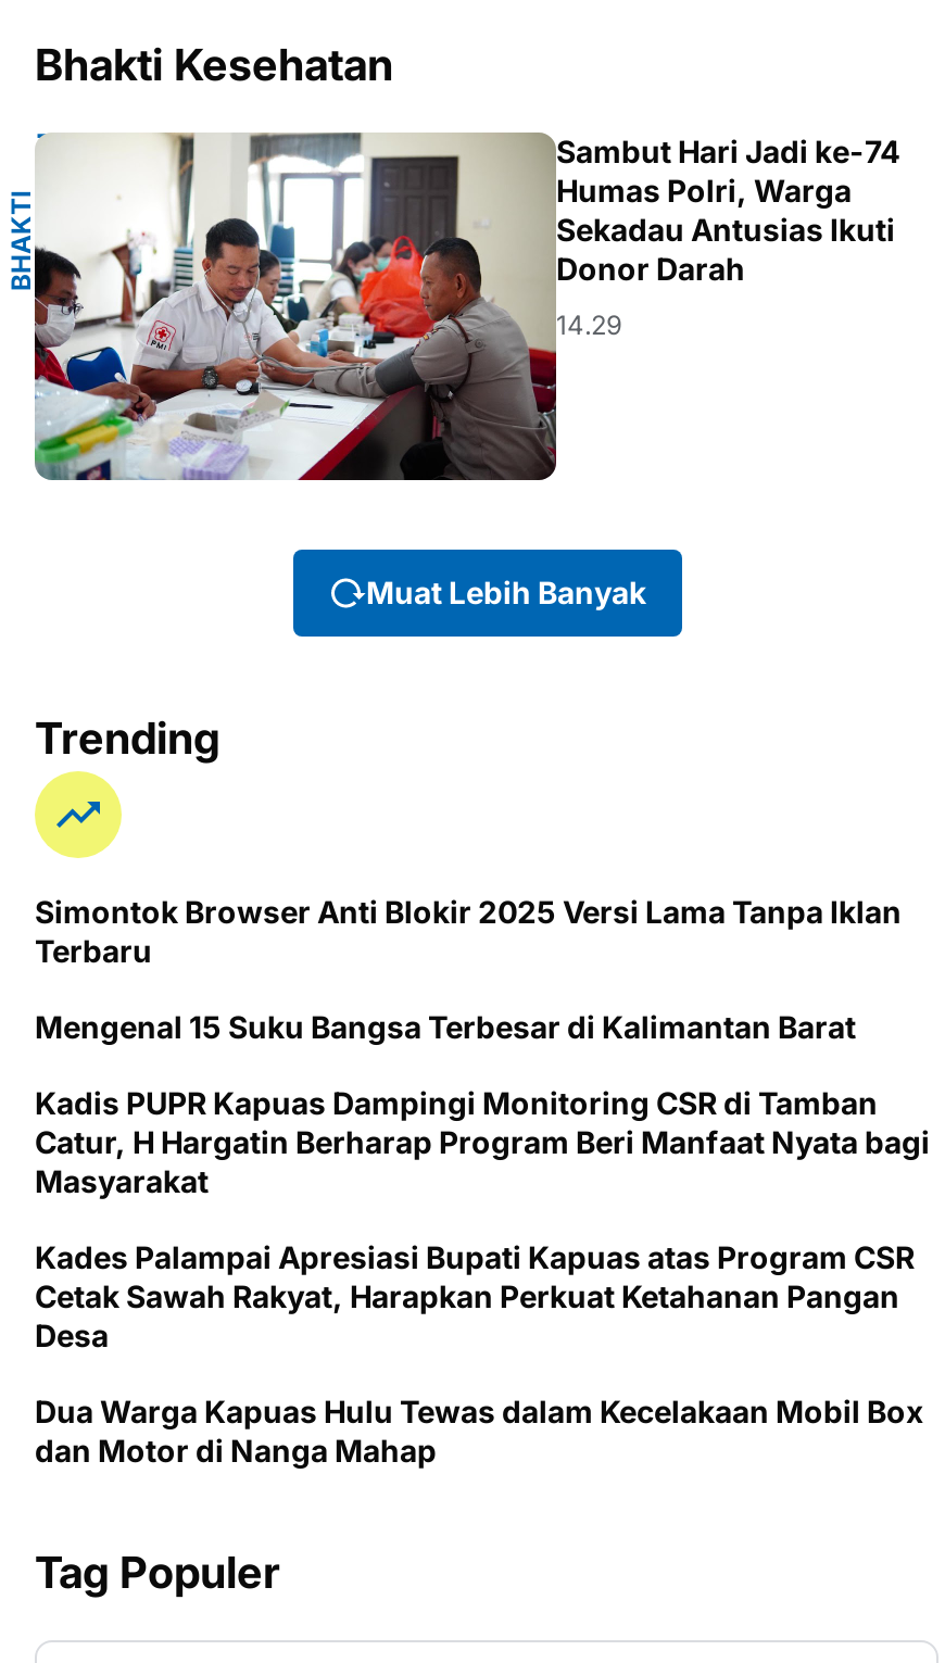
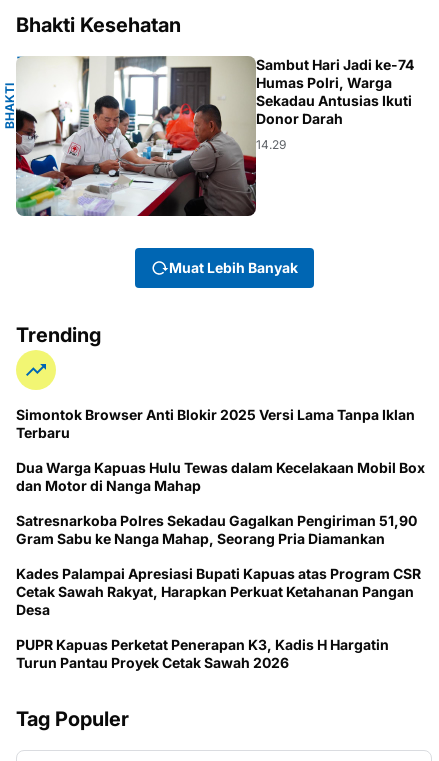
[35,1008,856,1045] Mengenal 15 Suku Bangsa Terbesar di Kalimantan Barat -> none
[35,1084,930,1199] Kadis PUPR Kapuas Dampingi Monitoring CSR di Tamban | Catur, H Hargatin Berharap Program Beri Manfaat Nyata bagi | Masyarakat -> [16,512,417,547] Satresnarkoba Polres Sekadau Gagalkan Pengiriman 51,90 | Gram Sabu ke Nanga Mahap, Seorang Pria Diamankan
none -> [16,636,389,671] PUPR Kapuas Perketat Penerapan K3, Kadis H Hargatin | Turun Pantau Proyek Cetak Sawah 2026
moved [35,1393,923,1469] -> [16,459,425,494]: Dua Warga Kapuas Hulu Tewas dalam Kecelakaan Mobil Box | dan Motor di Nanga Mahap

